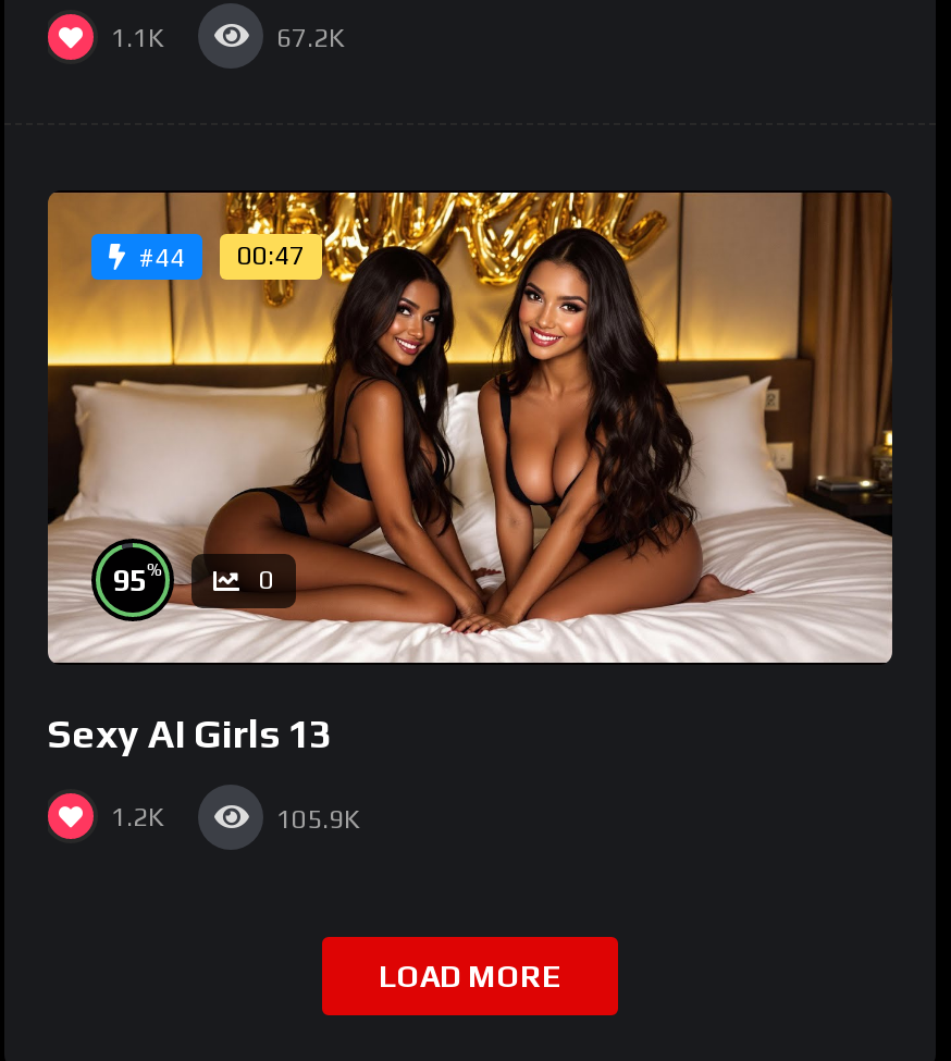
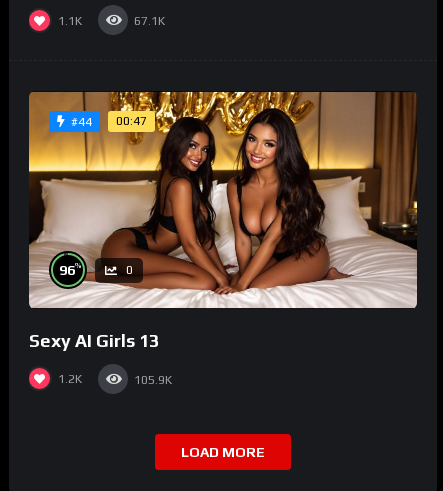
[276,23,344,54] 67.2K -> [134,14,165,28] 67.1K
[112,561,160,598] 95% -> [58,261,80,278] 96%

